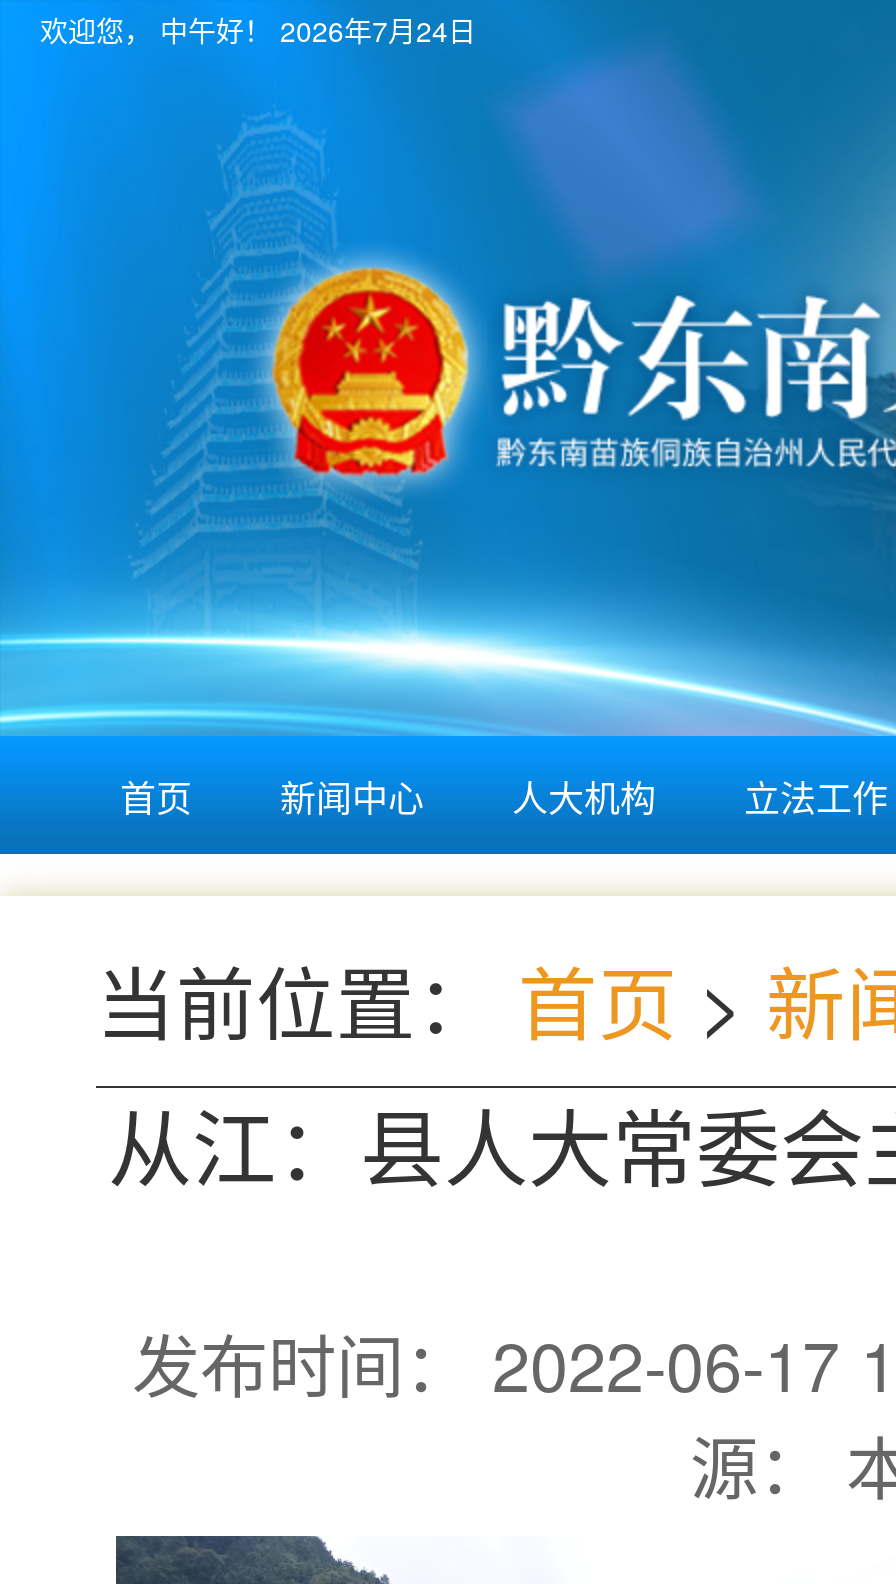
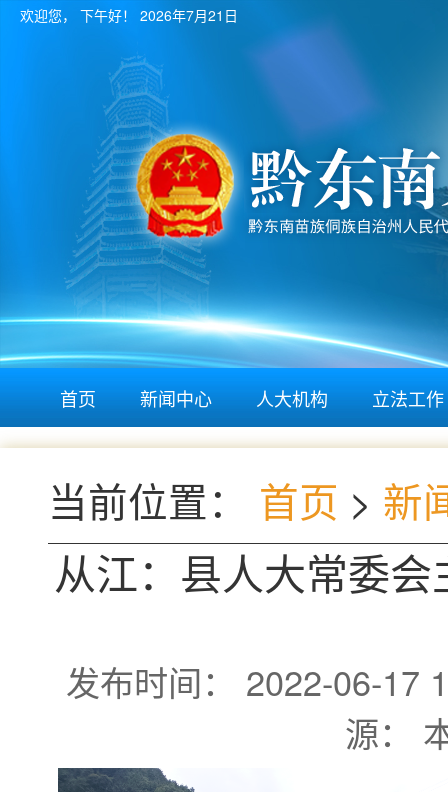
[40,10,476,50] 欢迎您，中午好！2026年7月24日 -> [20,5,238,25] 欢迎您，下午好！2026年7月21日

